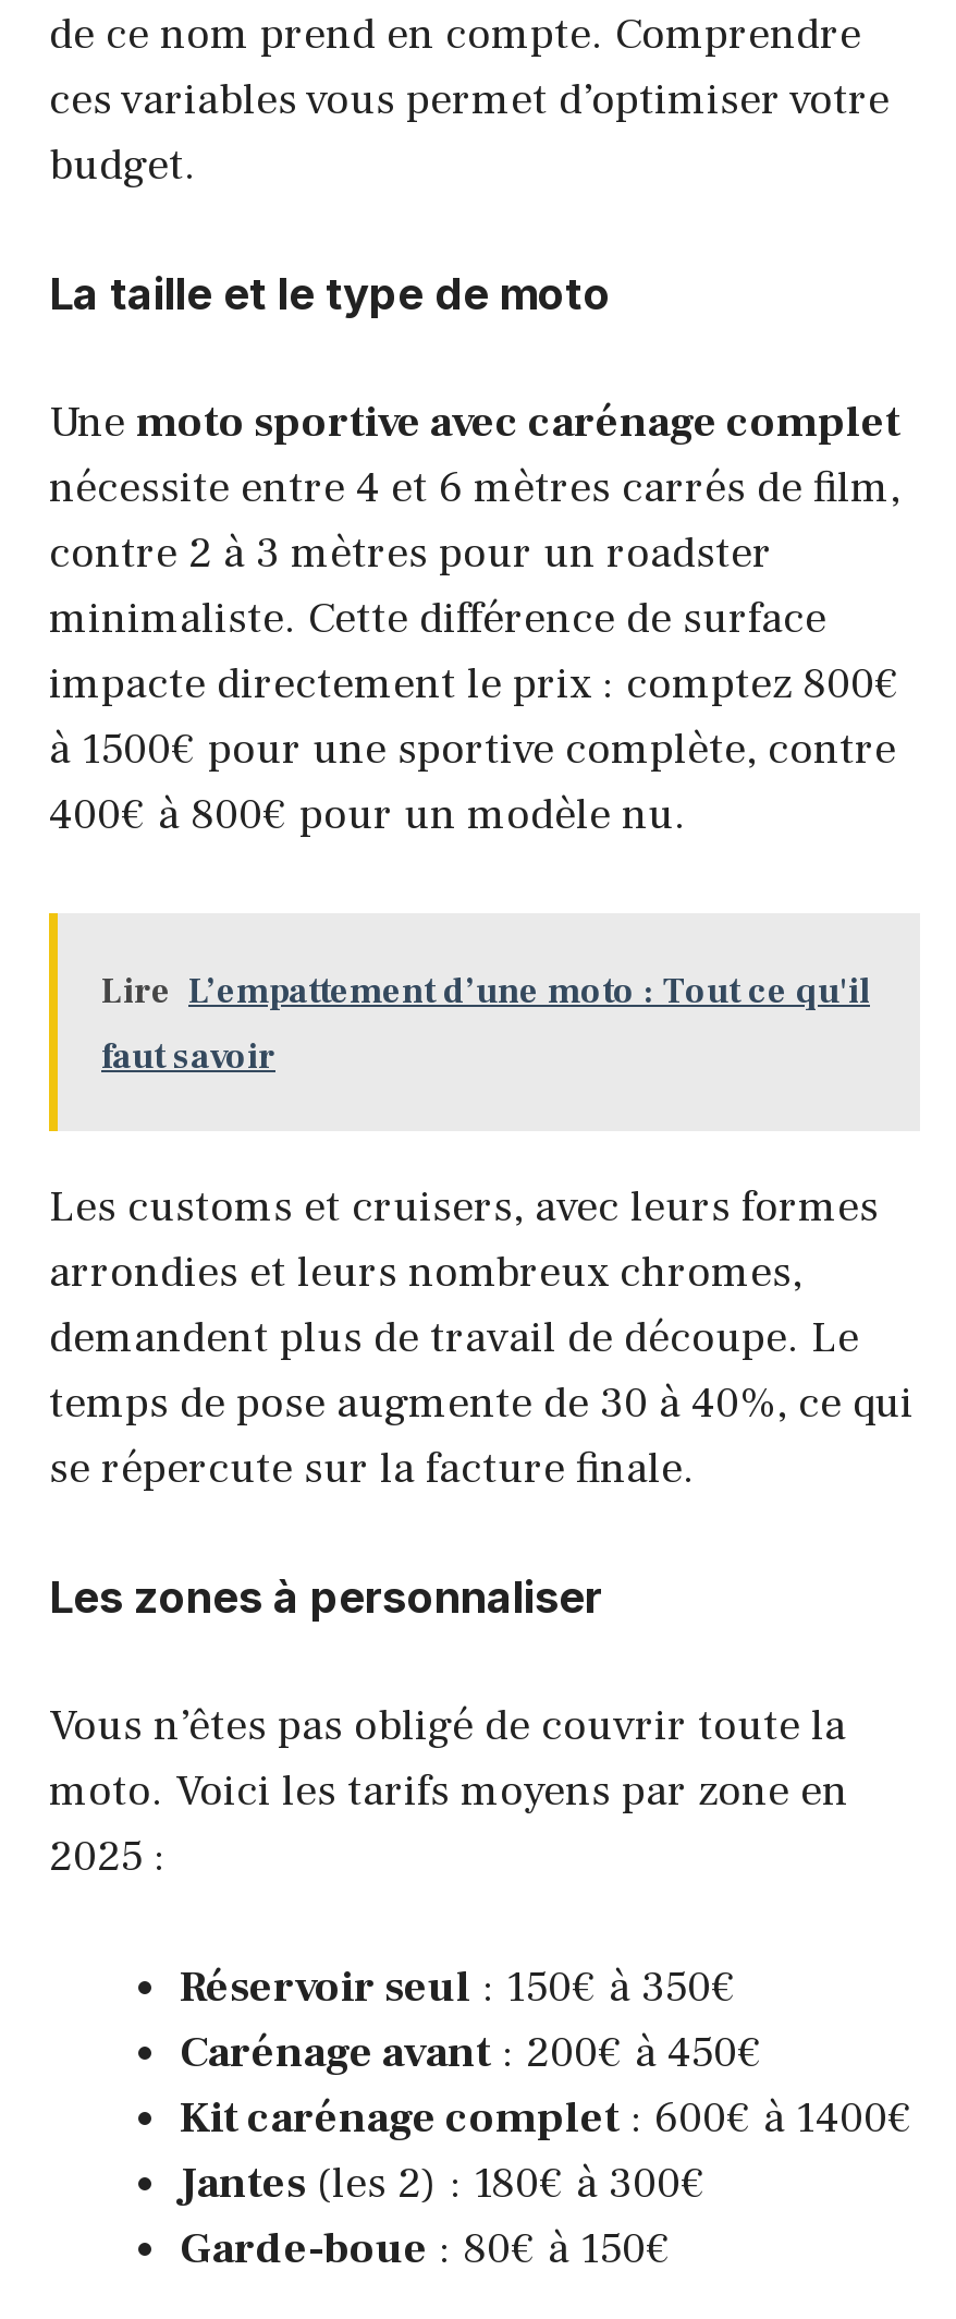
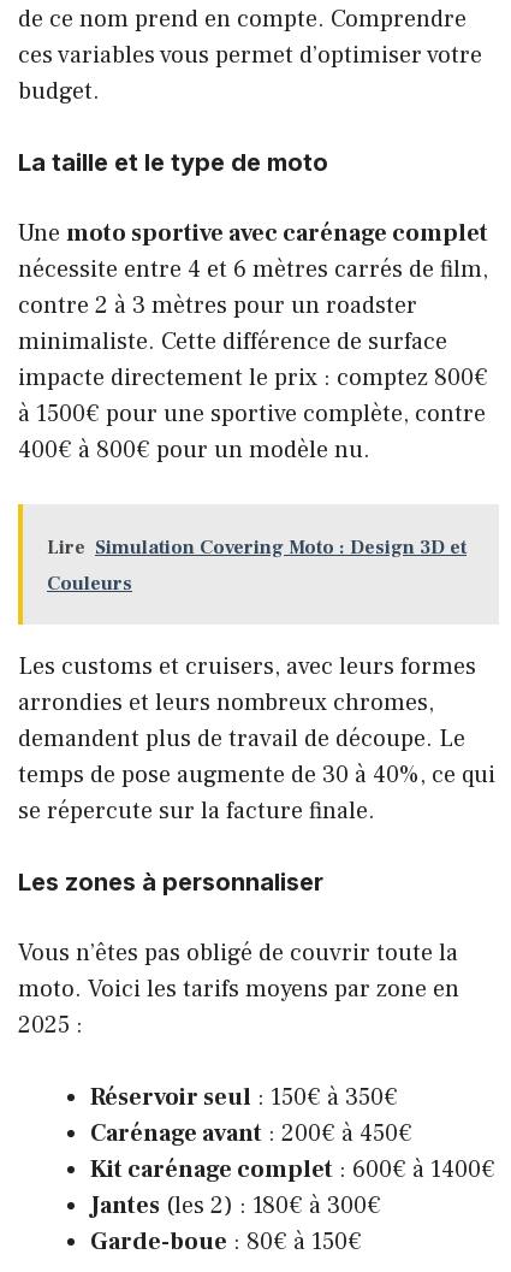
[101,969,870,1013] Lire L’empattement d’une moto : Tout ce qu'il -> [47,535,467,559] Lire Simulation Covering Moto : Design 3D et
[101,1035,275,1078] faut savoir -> [47,571,132,595] Couleurs

